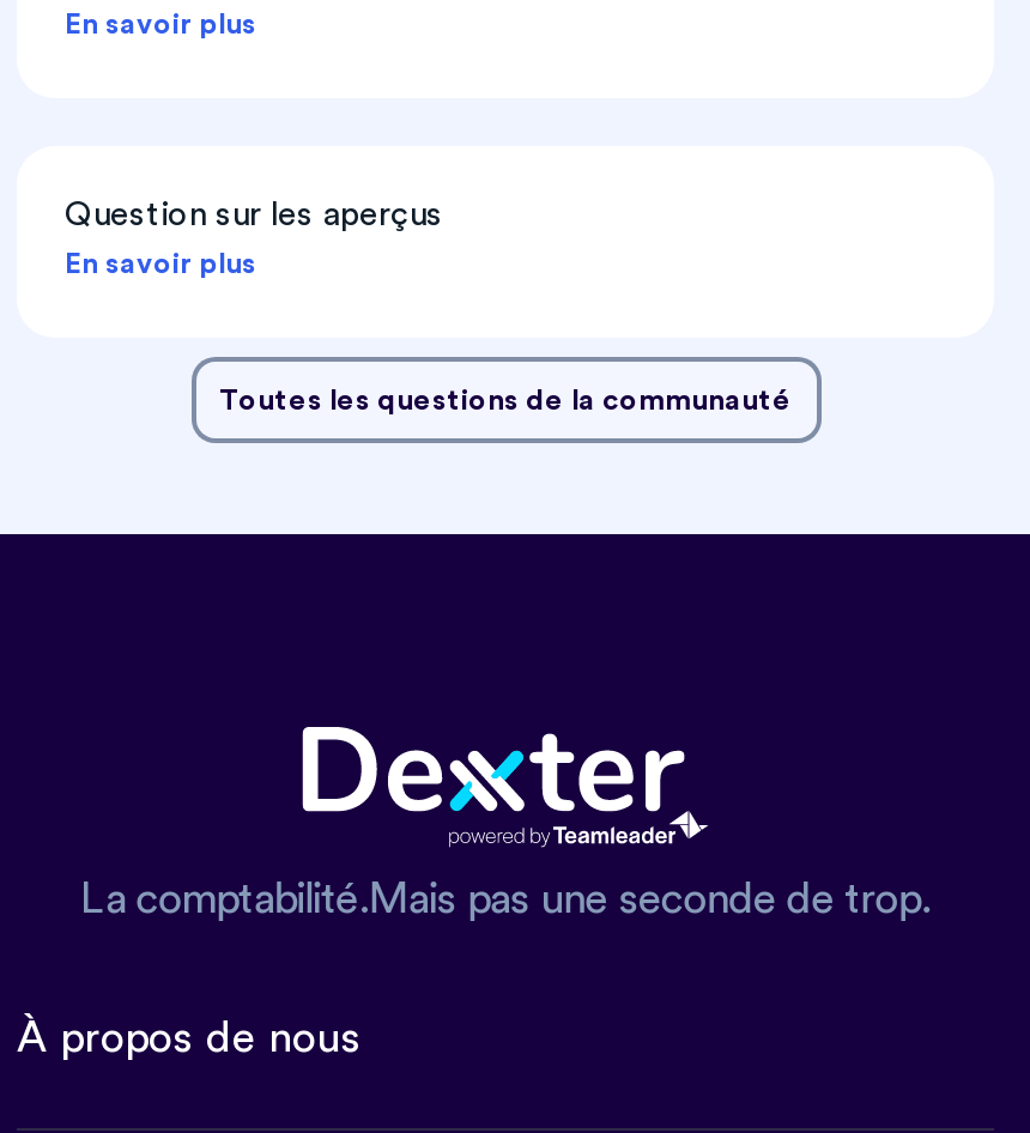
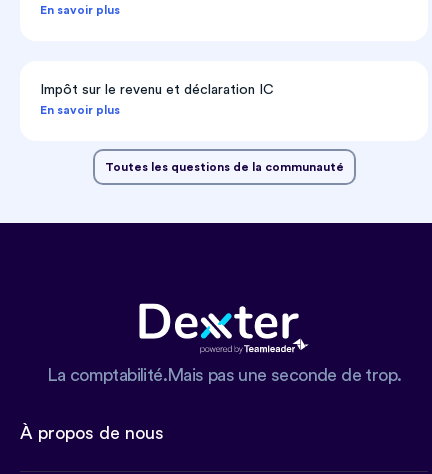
[65,199,443,233] Question sur les aperçus -> [40,83,274,97] Impôt sur le revenu et déclaration IC

